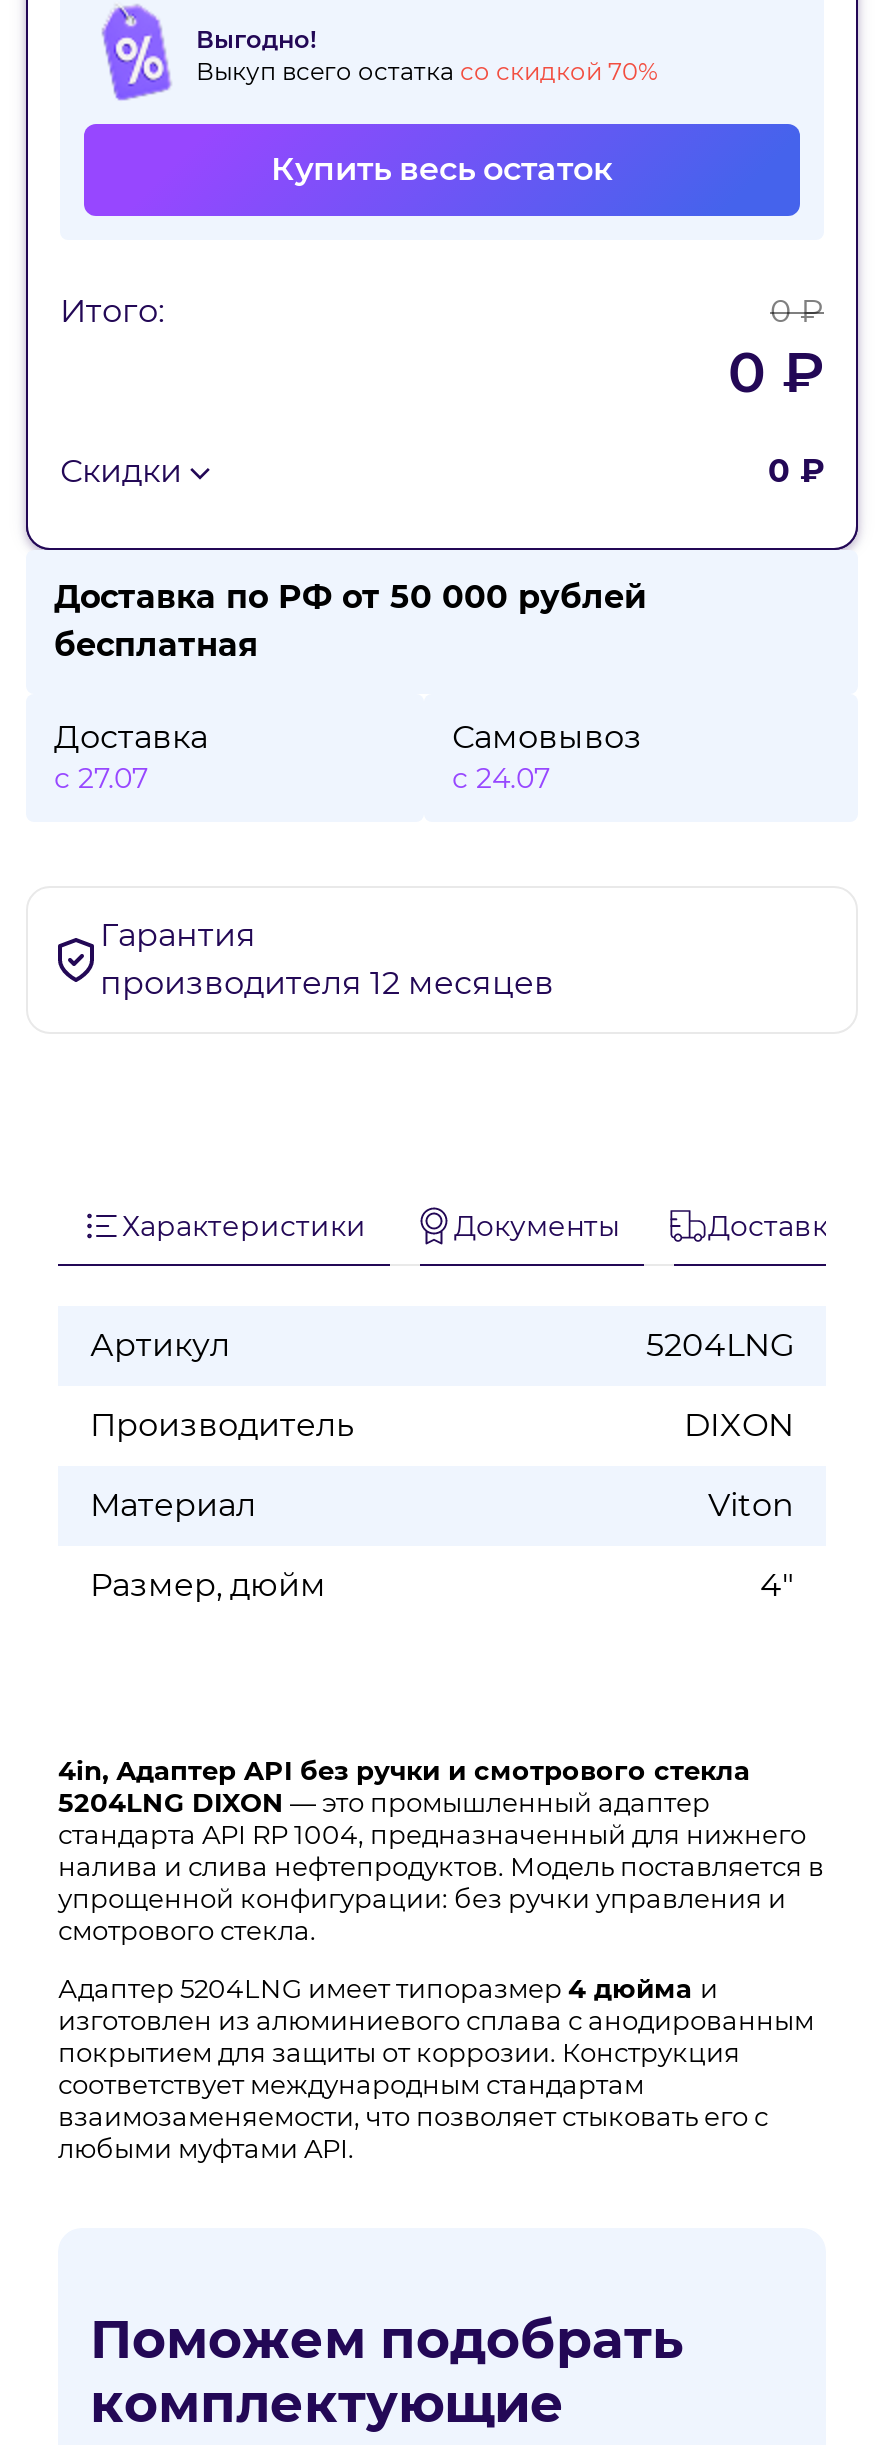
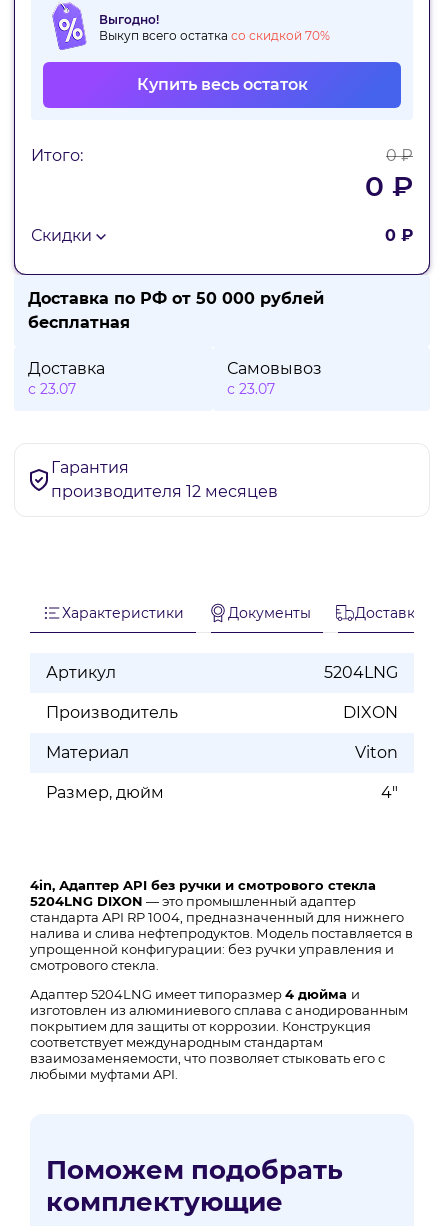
[54,760,148,796] с 27.07 -> [28,380,76,398] с 23.07
[452,760,550,796] с 24.07 -> [227,380,275,398] с 23.07

